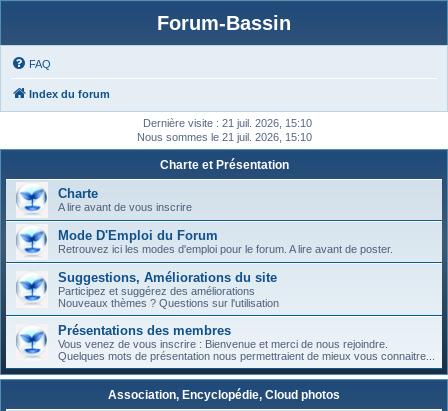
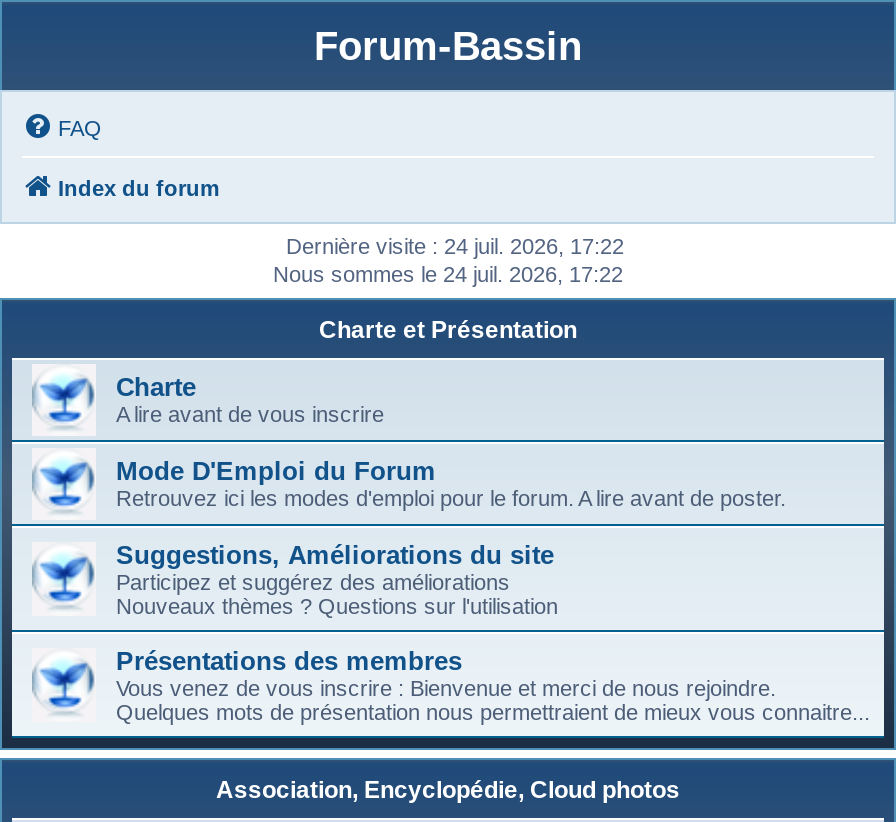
[143,117,312,129] Dernière visite : 21 juil. 2026, 15:10 -> [286,234,624,258] Dernière visite : 24 juil. 2026, 17:22
[136,131,311,143] Nous sommes le 21 juil. 2026, 15:10 -> [273,262,623,286] Nous sommes le 24 juil. 2026, 17:22

